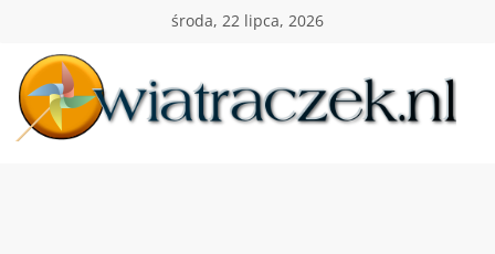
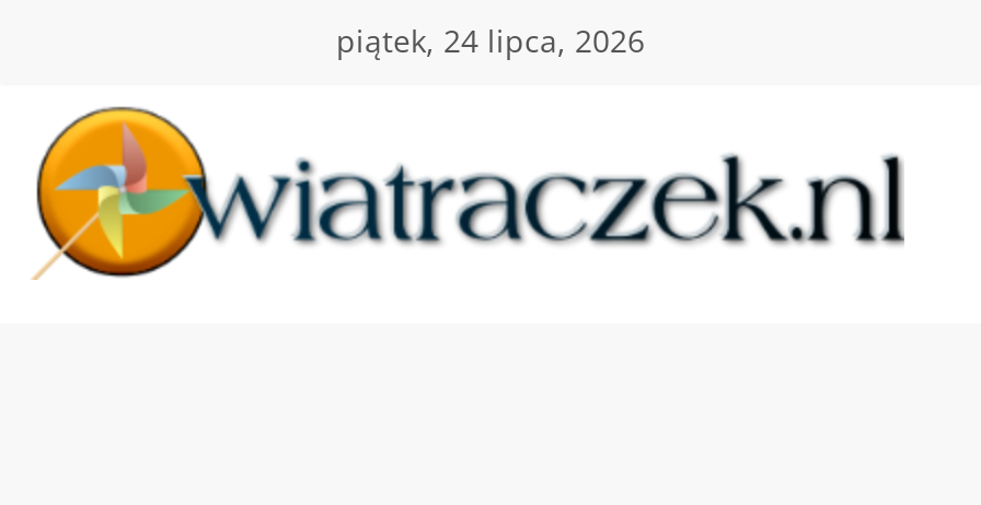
[171,10,324,31] środa, 22 lipca, 2026 -> [336,20,645,61] piątek, 24 lipca, 2026

